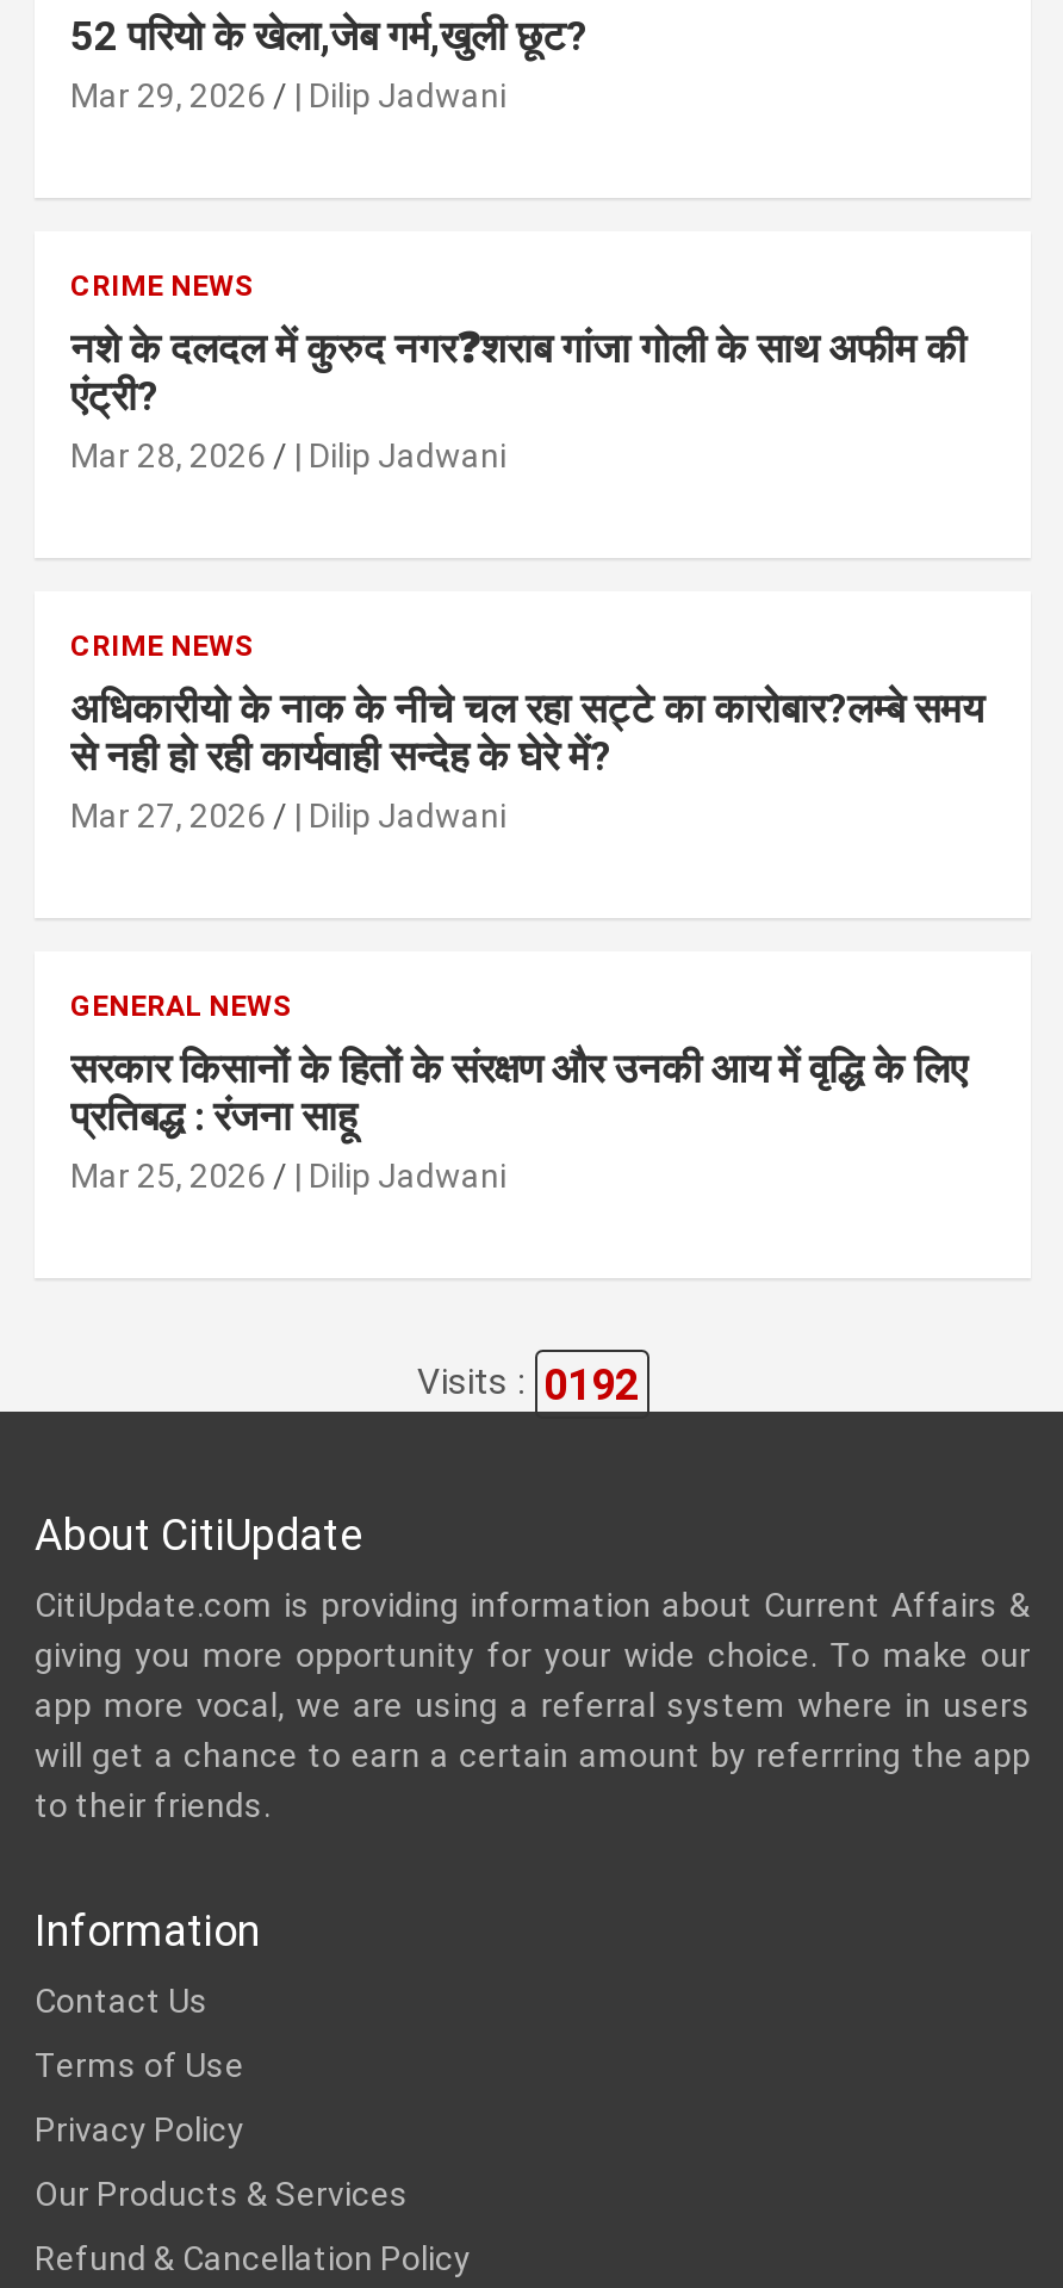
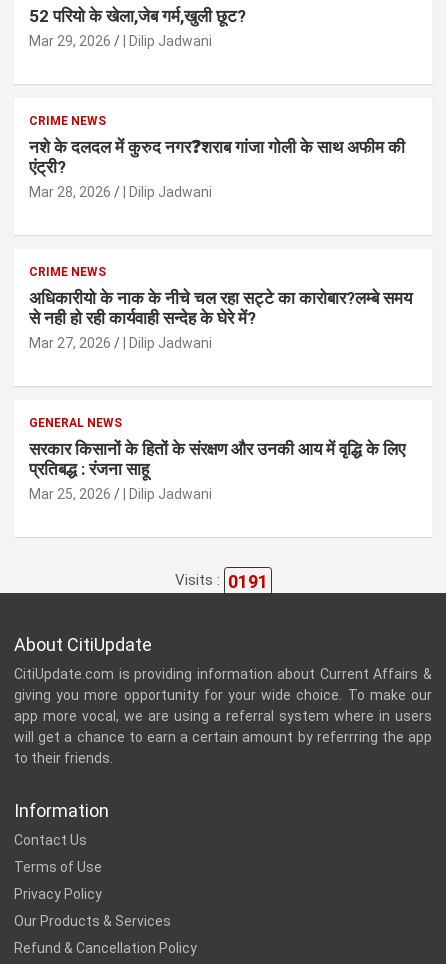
[417,1359,639,1410] Visits : 0192 -> [174,571,267,592] Visits : 0191

